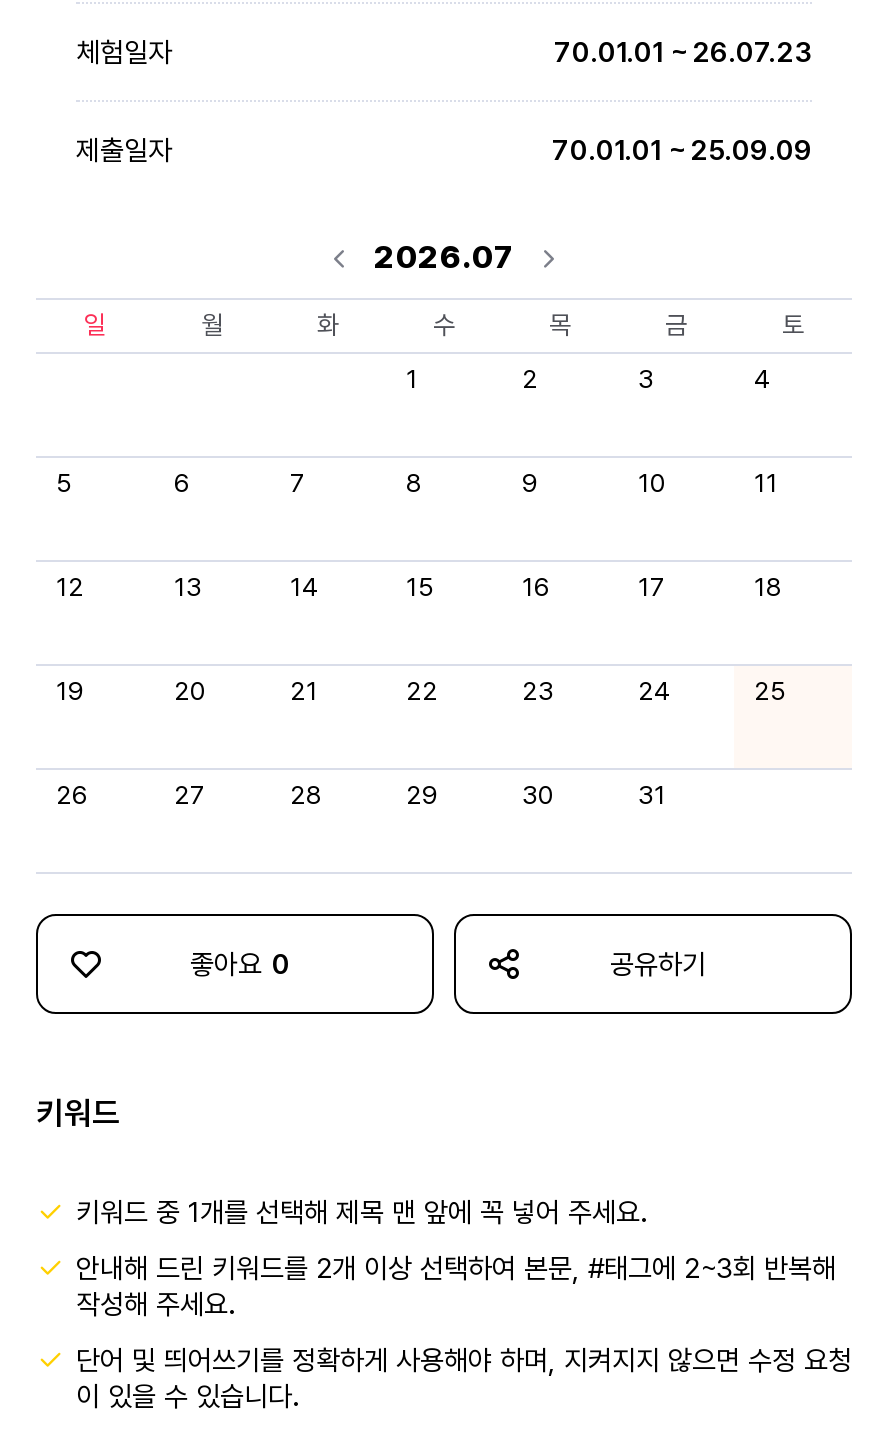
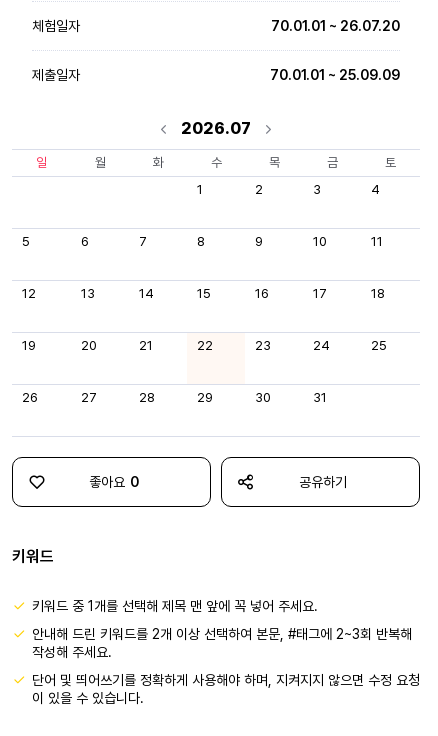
[554,36,812,68] 70.01.01 ~ 26.07.23 -> [271,18,400,34] 70.01.01 ~ 26.07.20

